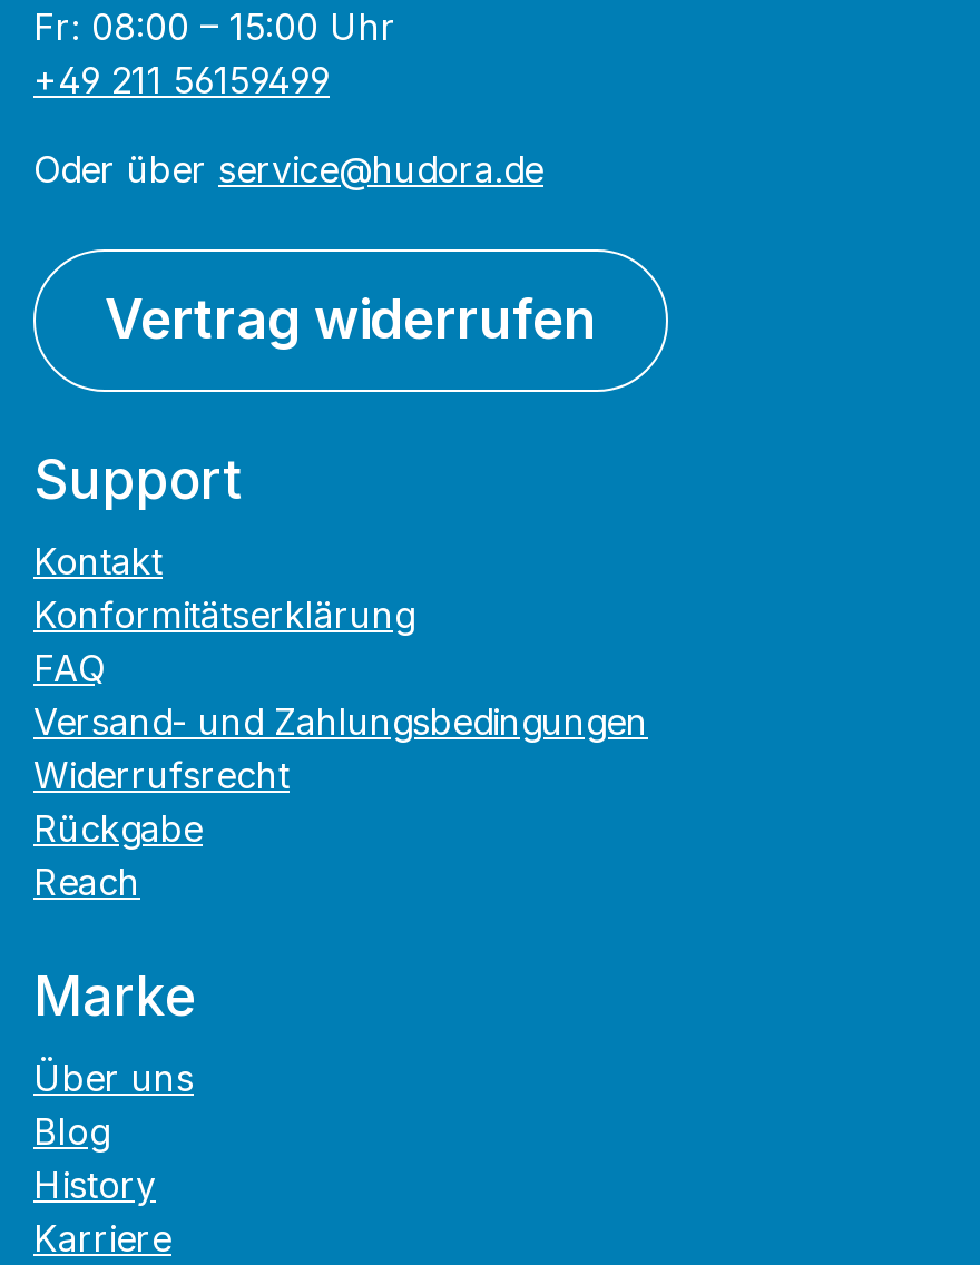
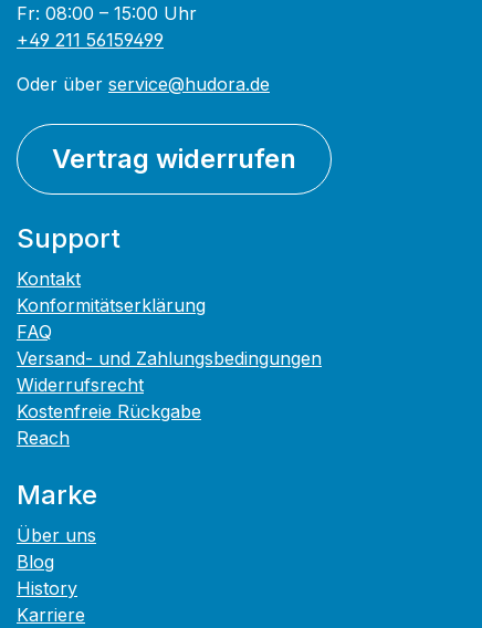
[33,806,203,851] Rückgabe -> [17,400,201,422] Kostenfreie Rückgabe

